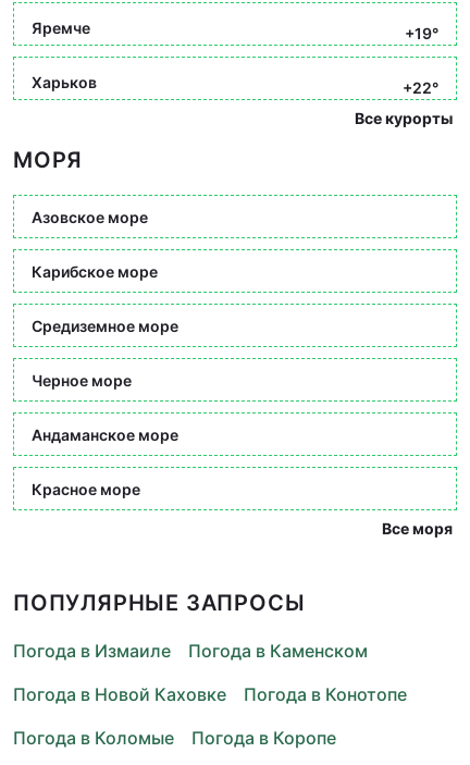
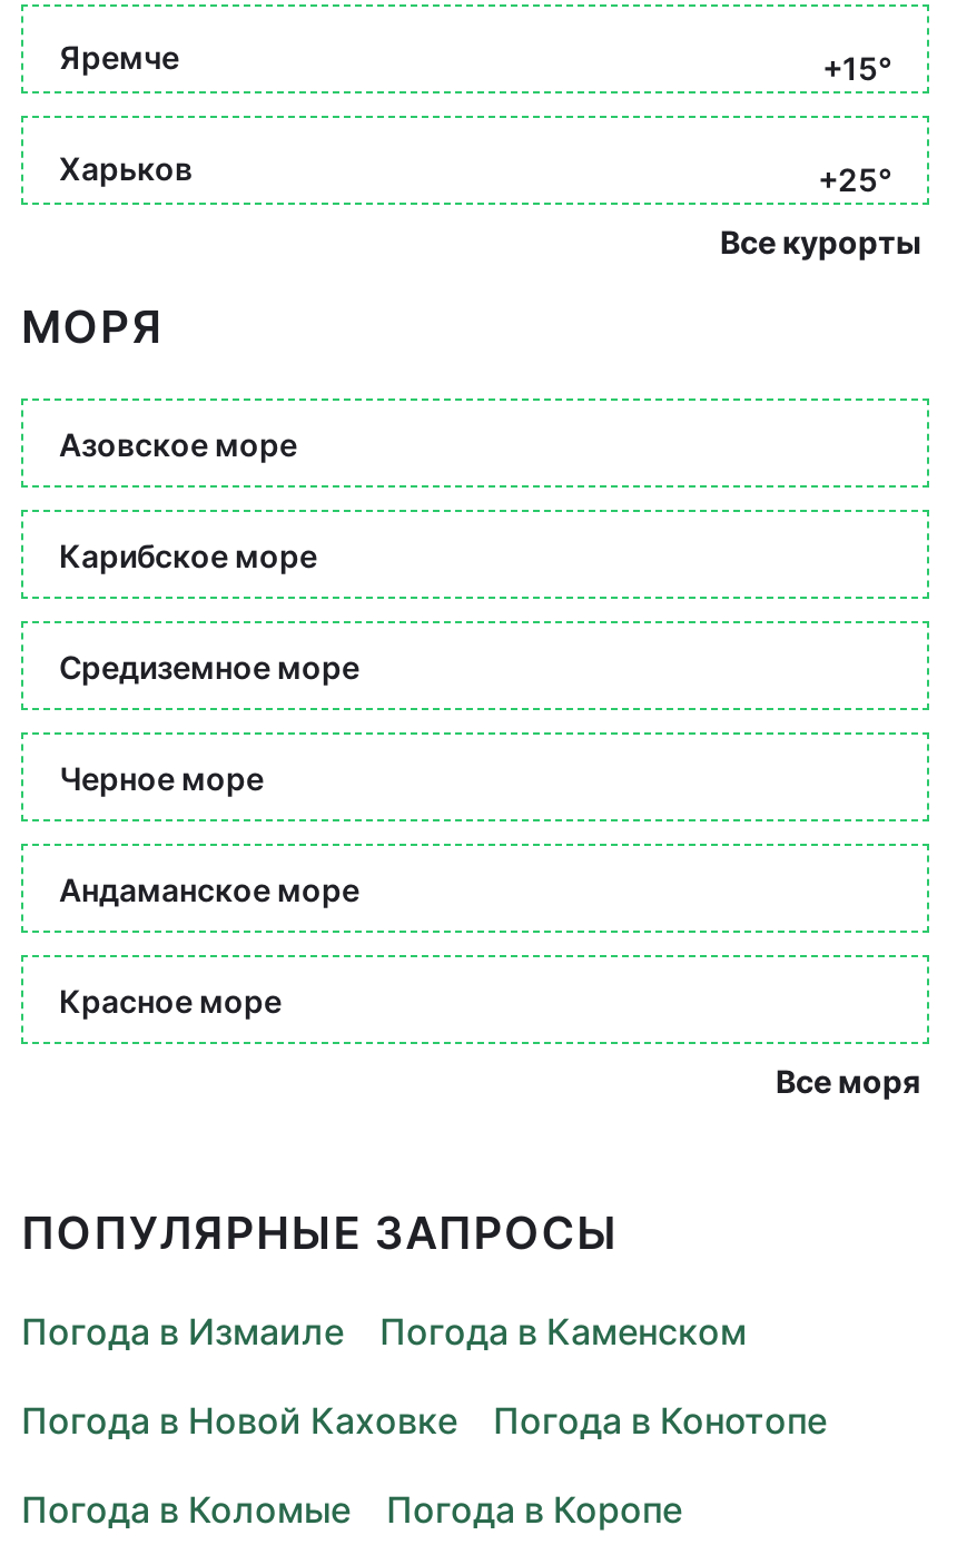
[405,24,438,42] +19° -> [822,49,891,87] +15°
[403,78,438,97] +22° -> [818,160,891,198] +25°

